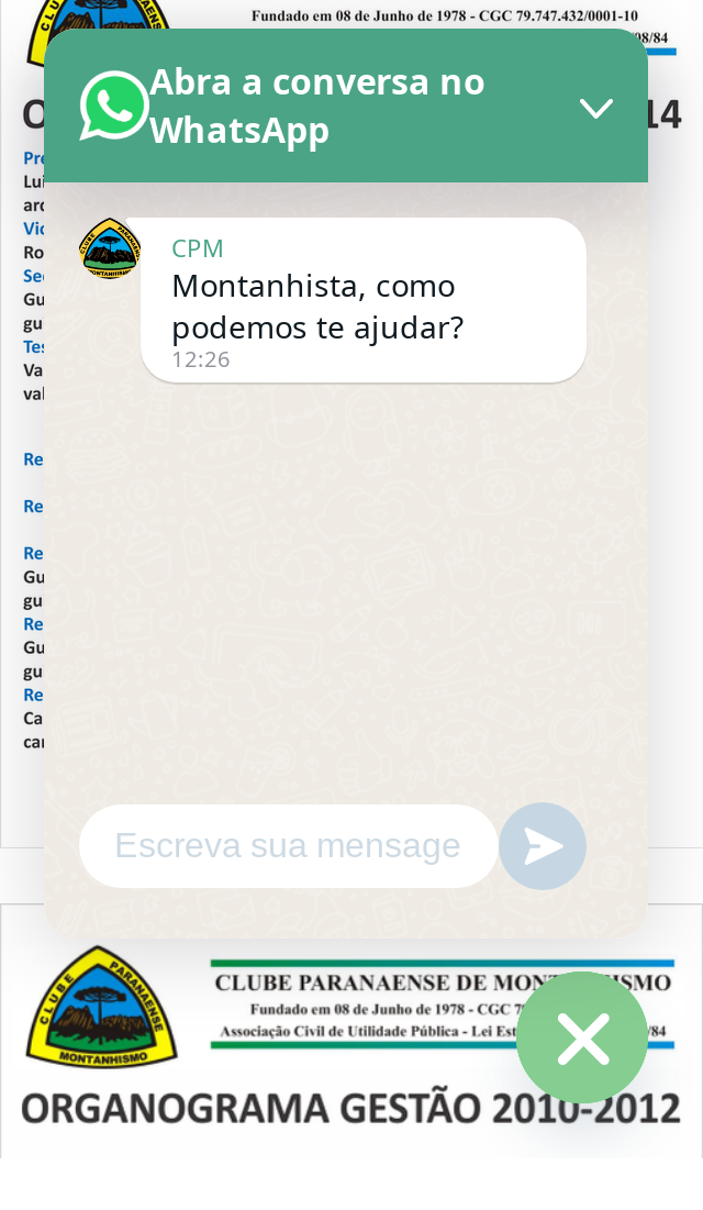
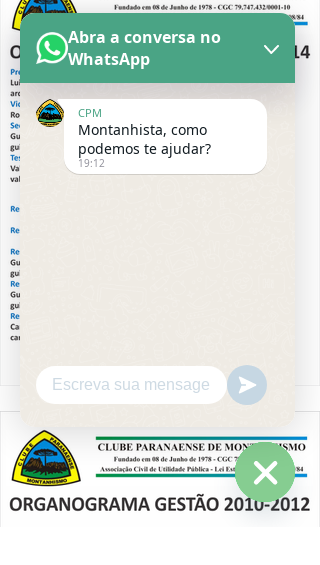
[171,343,231,374] 12:26 -> [78,156,105,170] 19:12

